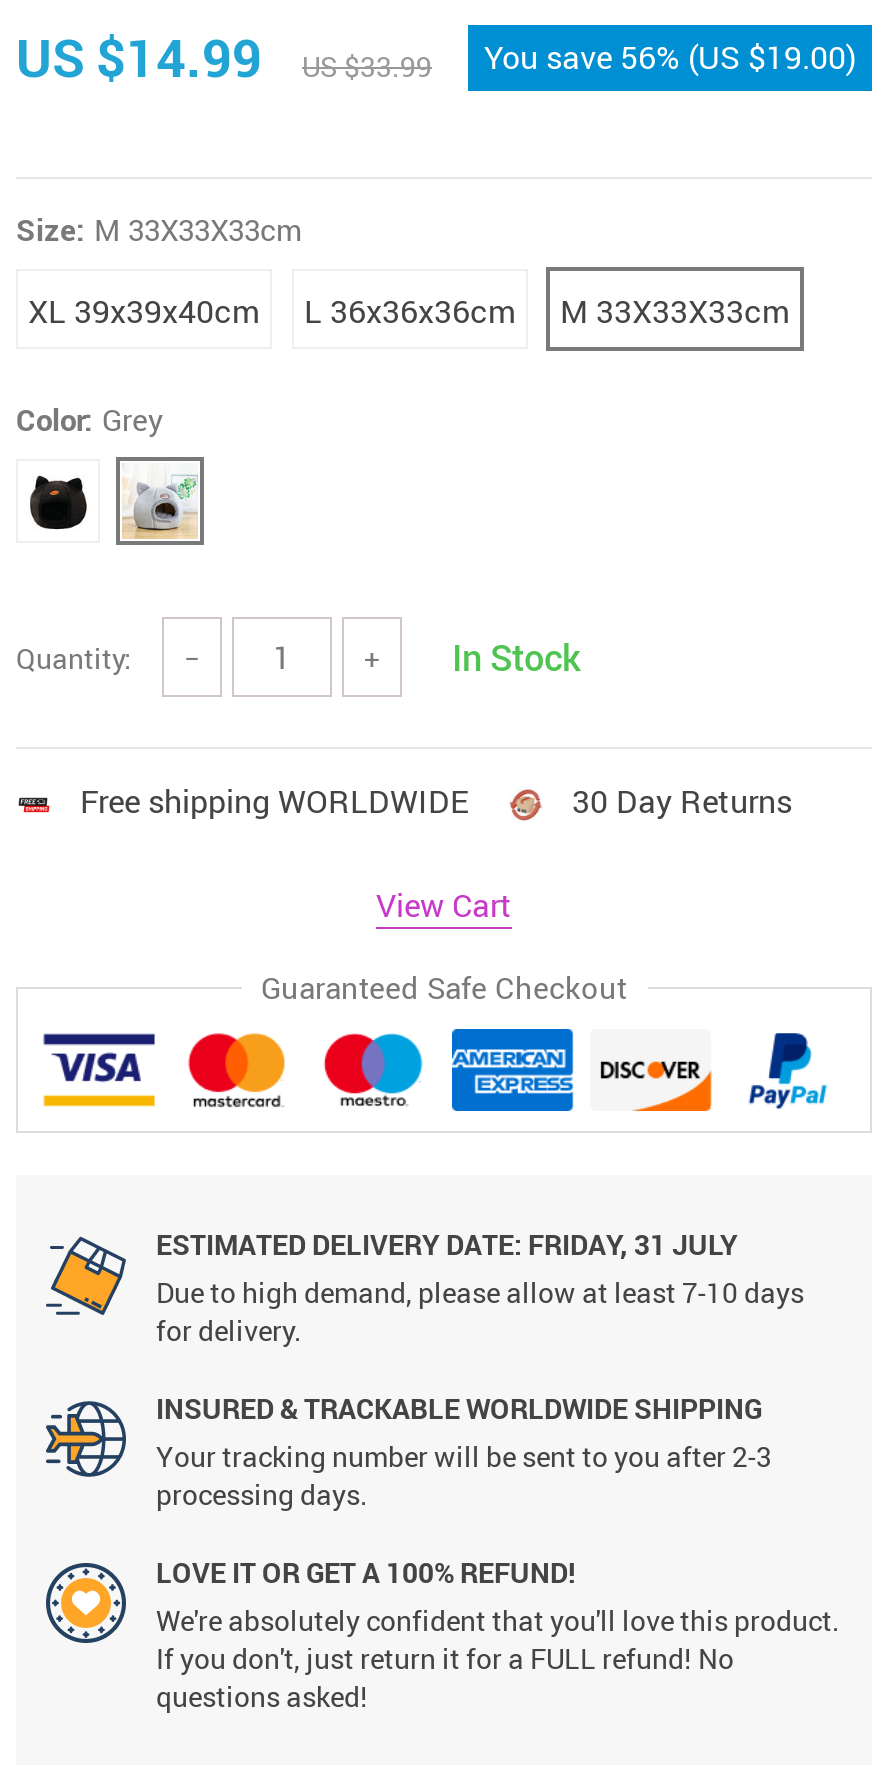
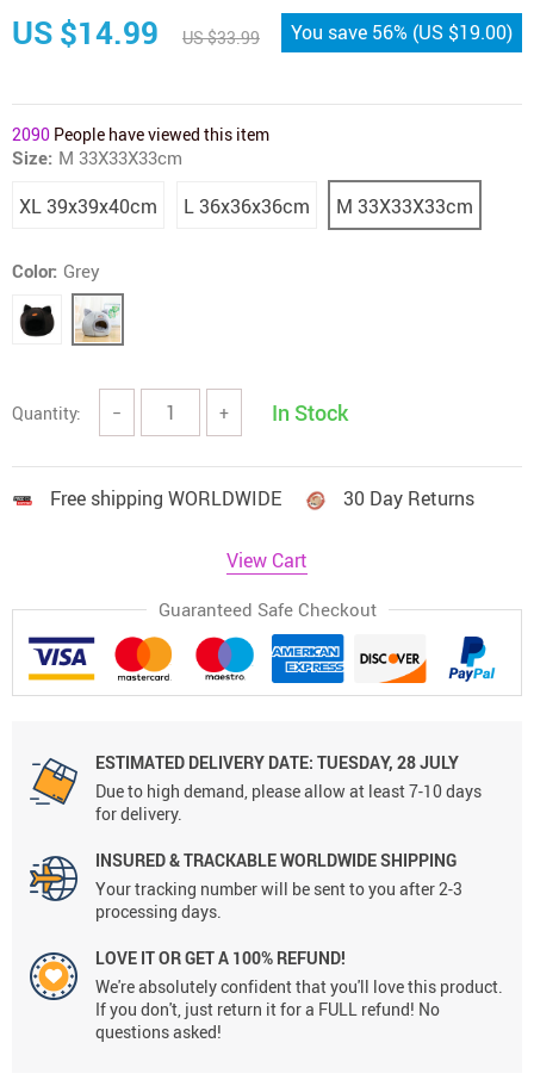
none -> [12,123,269,145] 2090 People have viewed this item
[156,1225,738,1263] ESTIMATED DELIVERY DATE: FRIDAY, 31 JULY -> [95,751,459,774] ESTIMATED DELIVERY DATE: TUESDAY, 28 JULY

